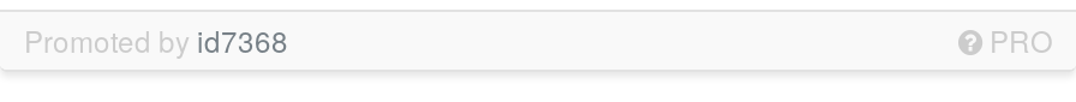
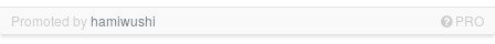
[24,19,288,60] Promoted by id7368 -> [11,11,156,30] Promoted by hamiwushi

